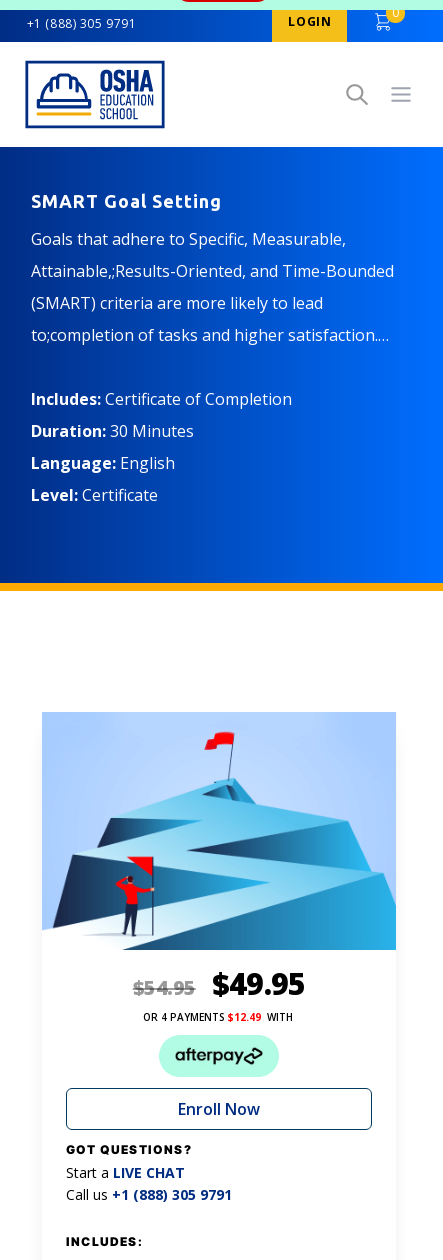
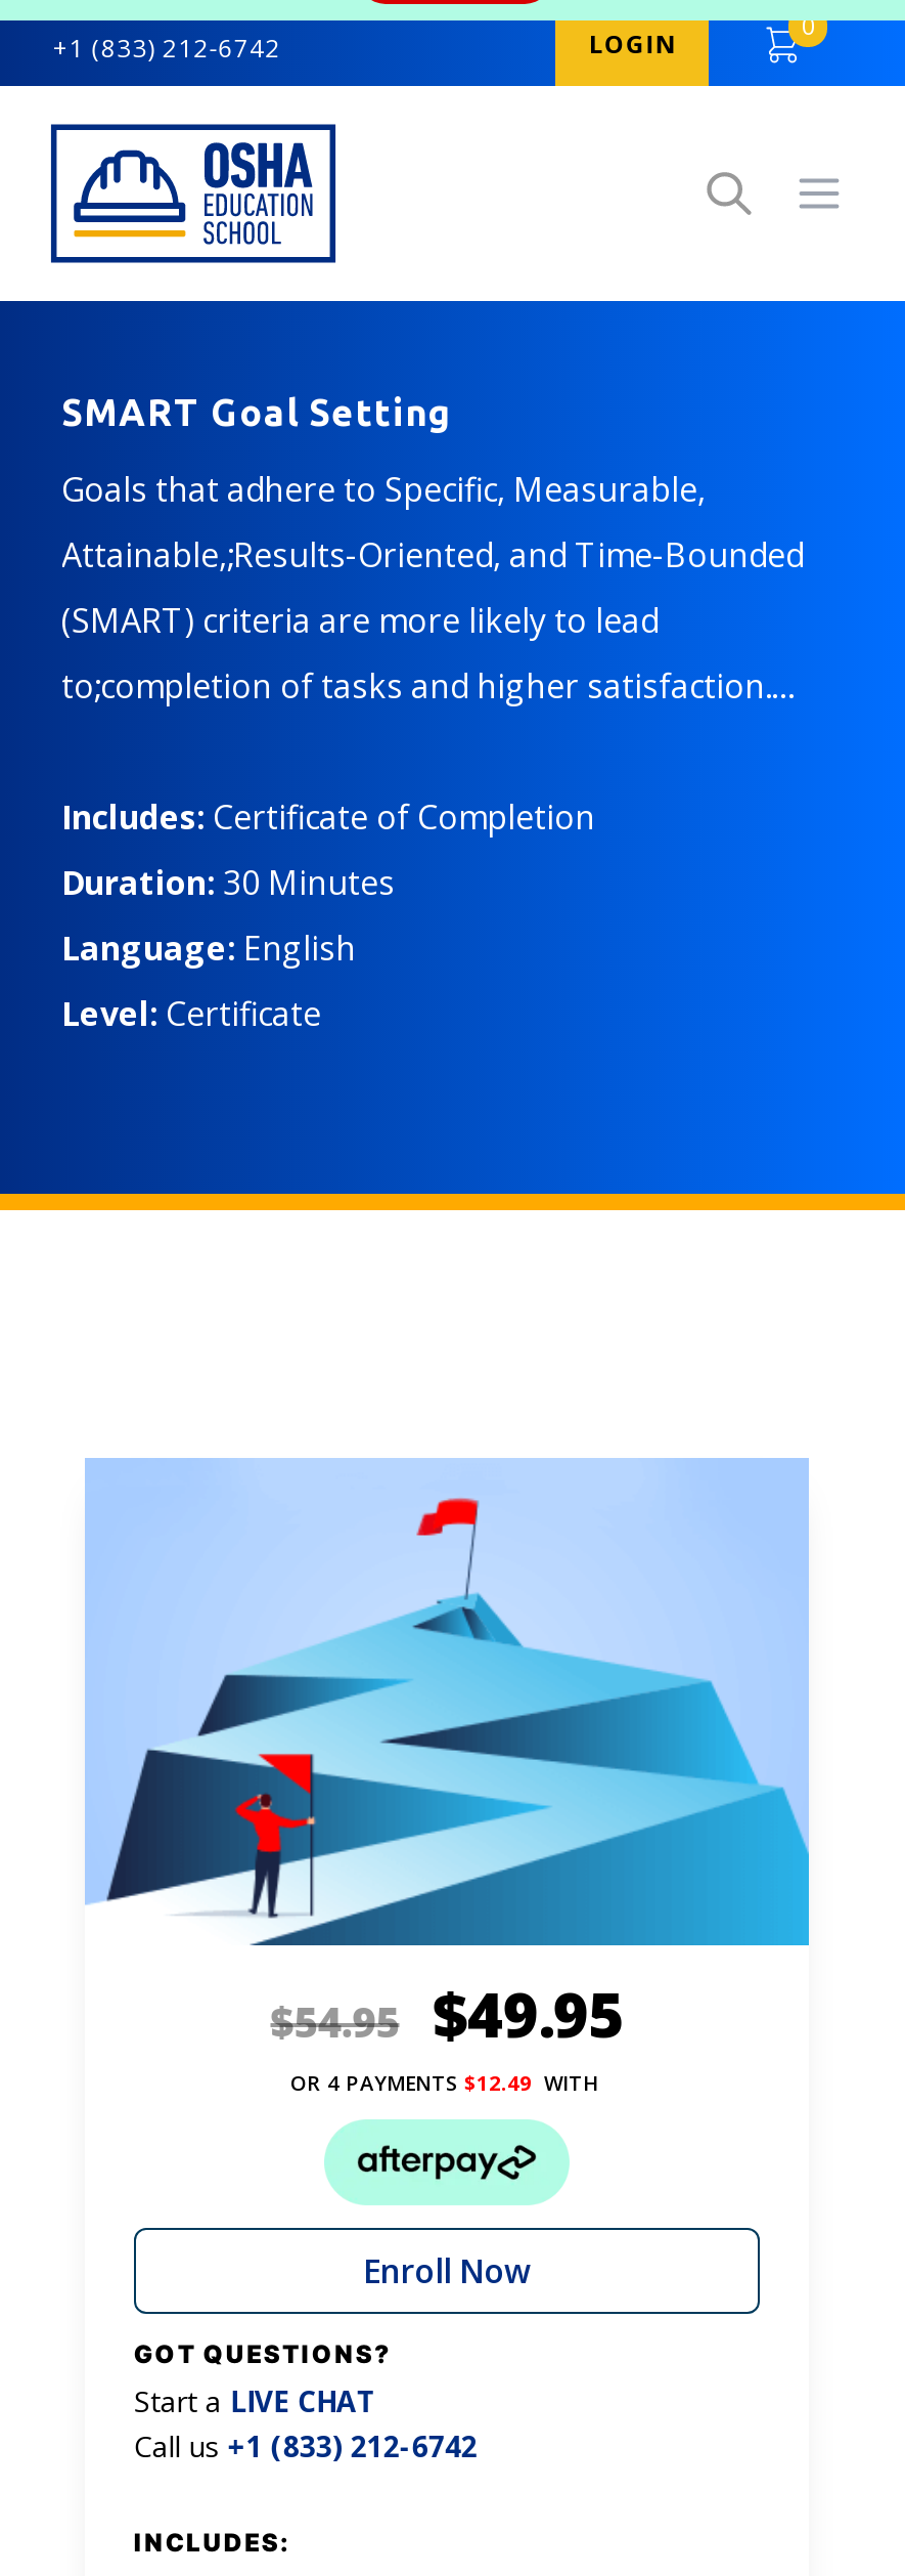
[26,15,137,32] +1 (888) 305 9791 -> [53,31,281,66] +1 (833) 212-6742
[66,1185,232,1204] Call us +1 (888) 305 9791 -> [134,2426,477,2465] Call us +1 (833) 212-6742

